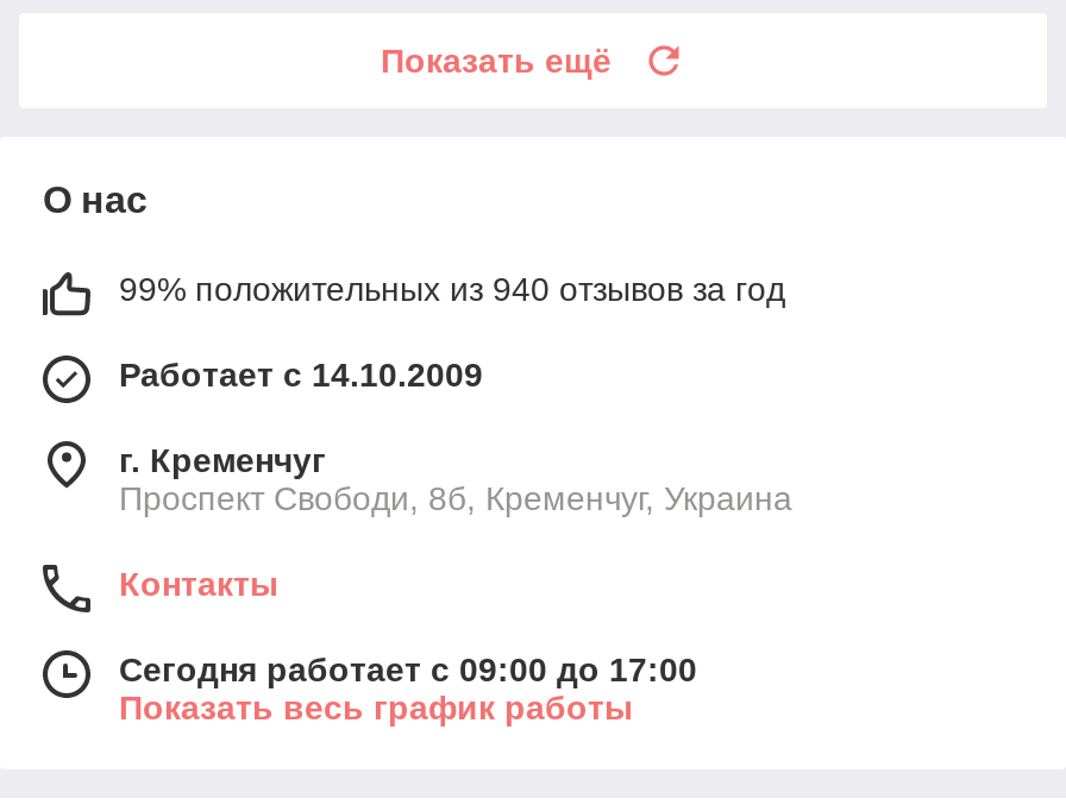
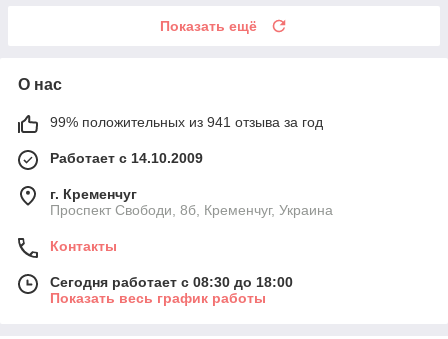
[119,269,785,307] 99% положительных из 940 отзывов за год -> [50,114,323,130] 99% положительных из 941 отзыва за год
[119,650,697,688] Сегодня работает с 09:00 до 17:00 -> [50,274,293,290] Сегодня работает с 08:30 до 18:00

